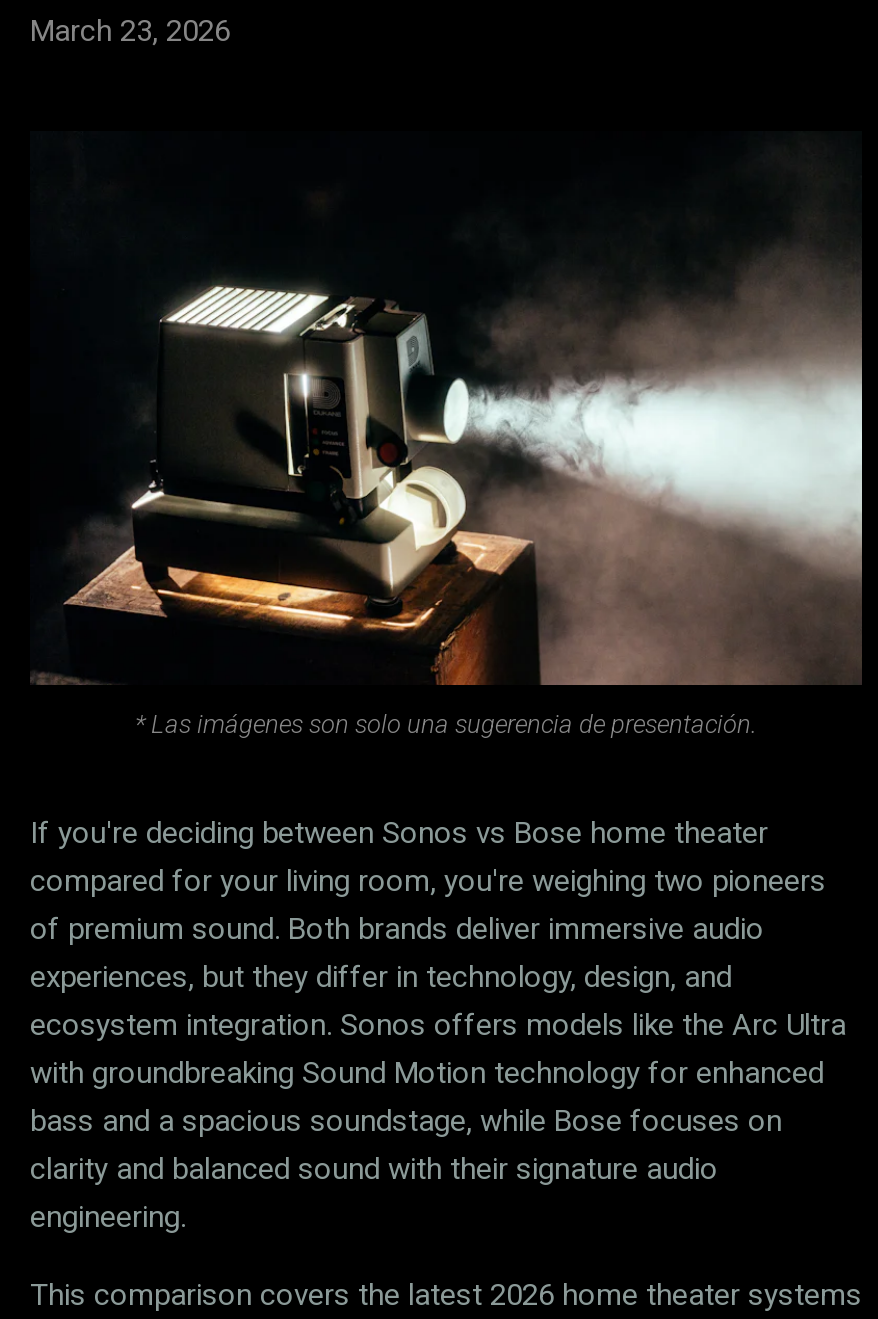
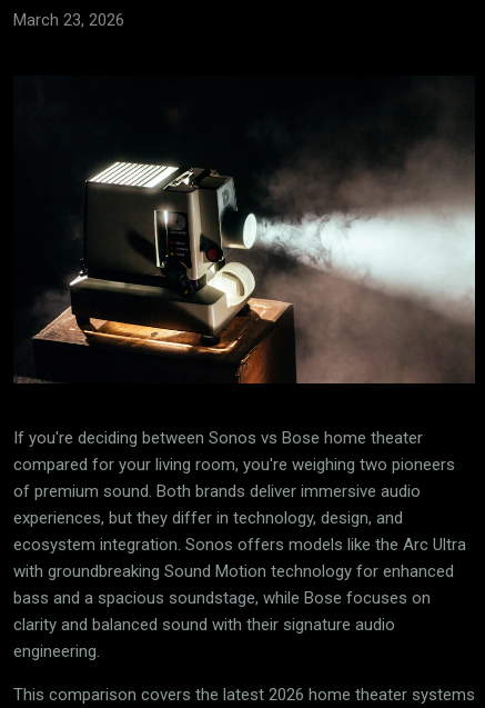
[135,708,757,738] * Las imágenes son solo una sugerencia de presentación. -> none

